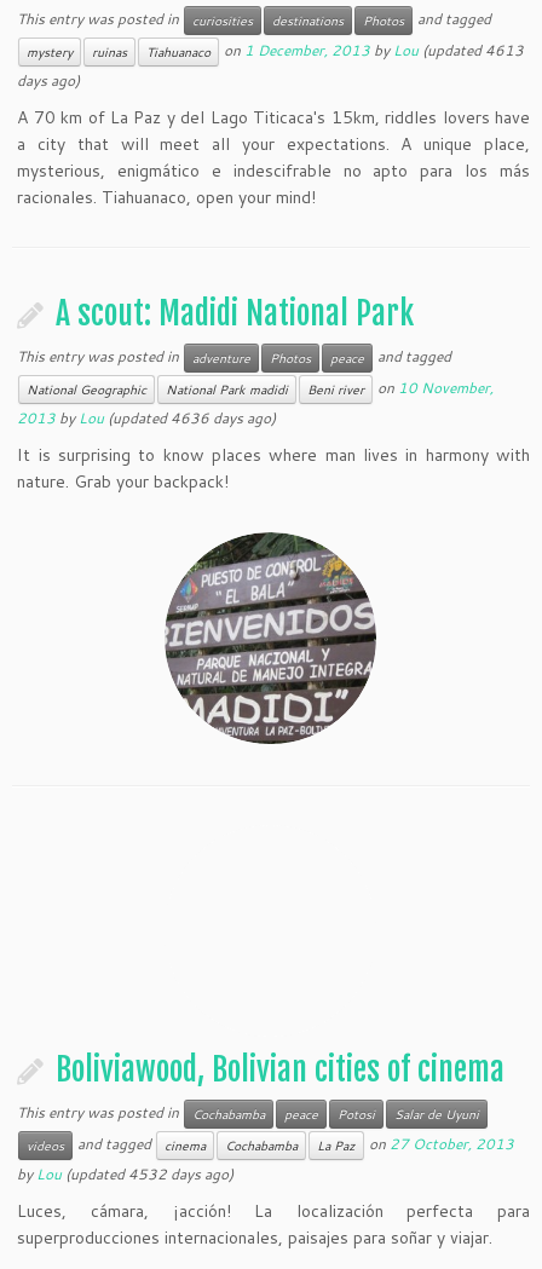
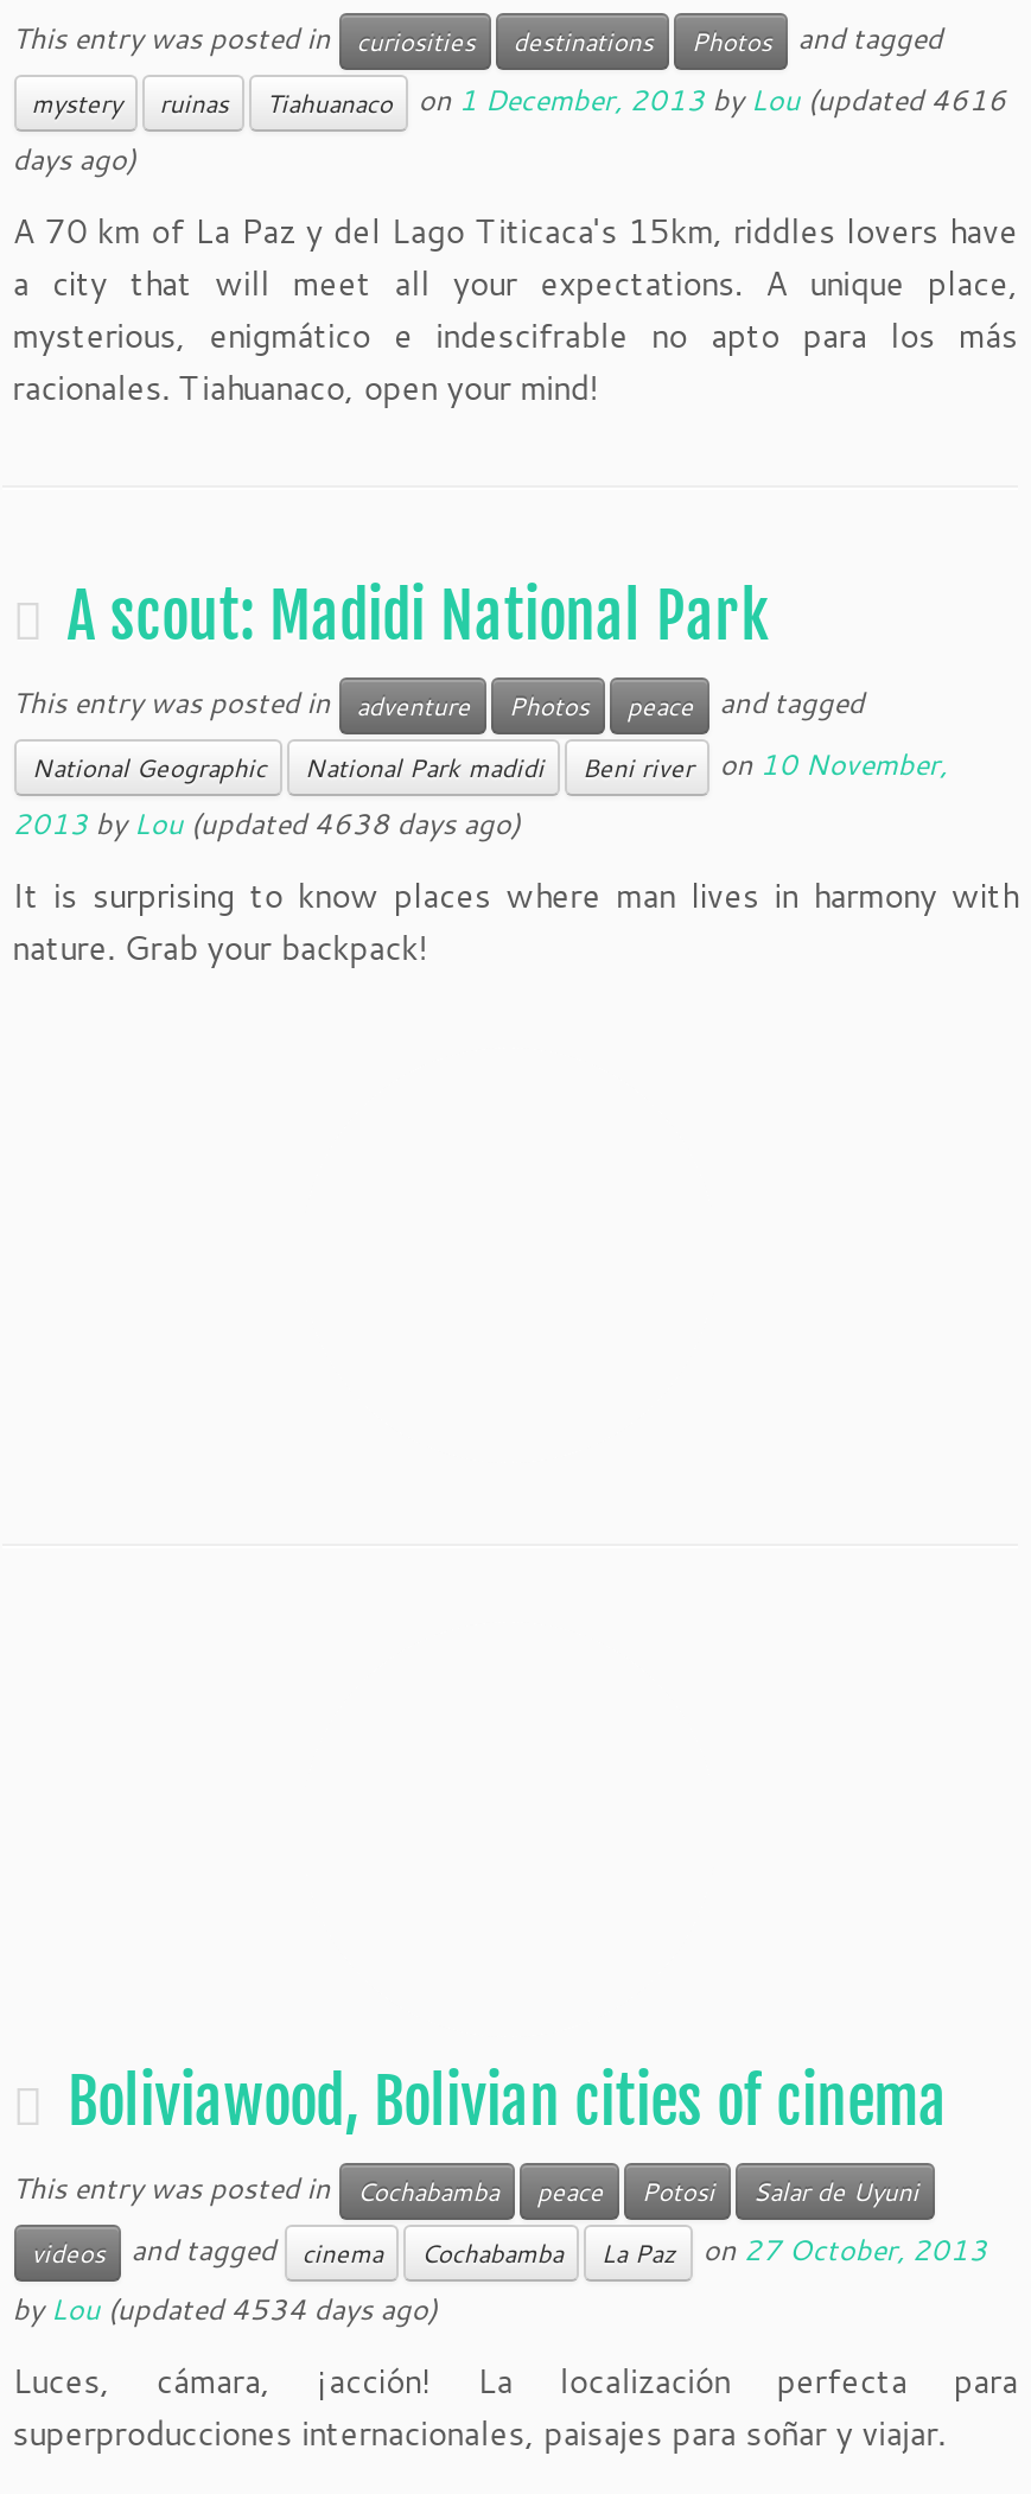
[147,40,524,61] Tiahuanaco on 1 December, 2013 by Lou (updated 4613 -> [266,79,1007,119] Tiahuanaco on 1 December, 2013 by Lou (updated 4616
[17,408,276,428] 2013 by Lou (updated 4636 days ago) -> [13,803,520,843] 2013 by Lou (updated 4638 days ago)
[163,531,377,745] [image] -> none
[17,1164,234,1185] by Lou (updated 4532 days ago) -> [13,2288,437,2328] by Lou (updated 4534 days ago)

